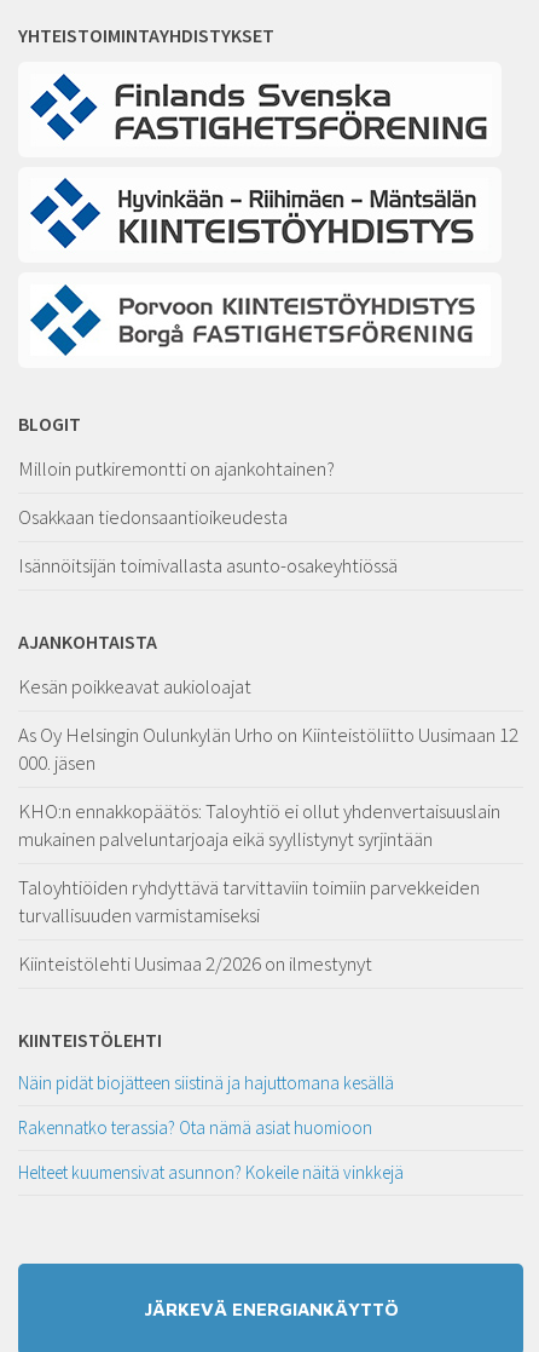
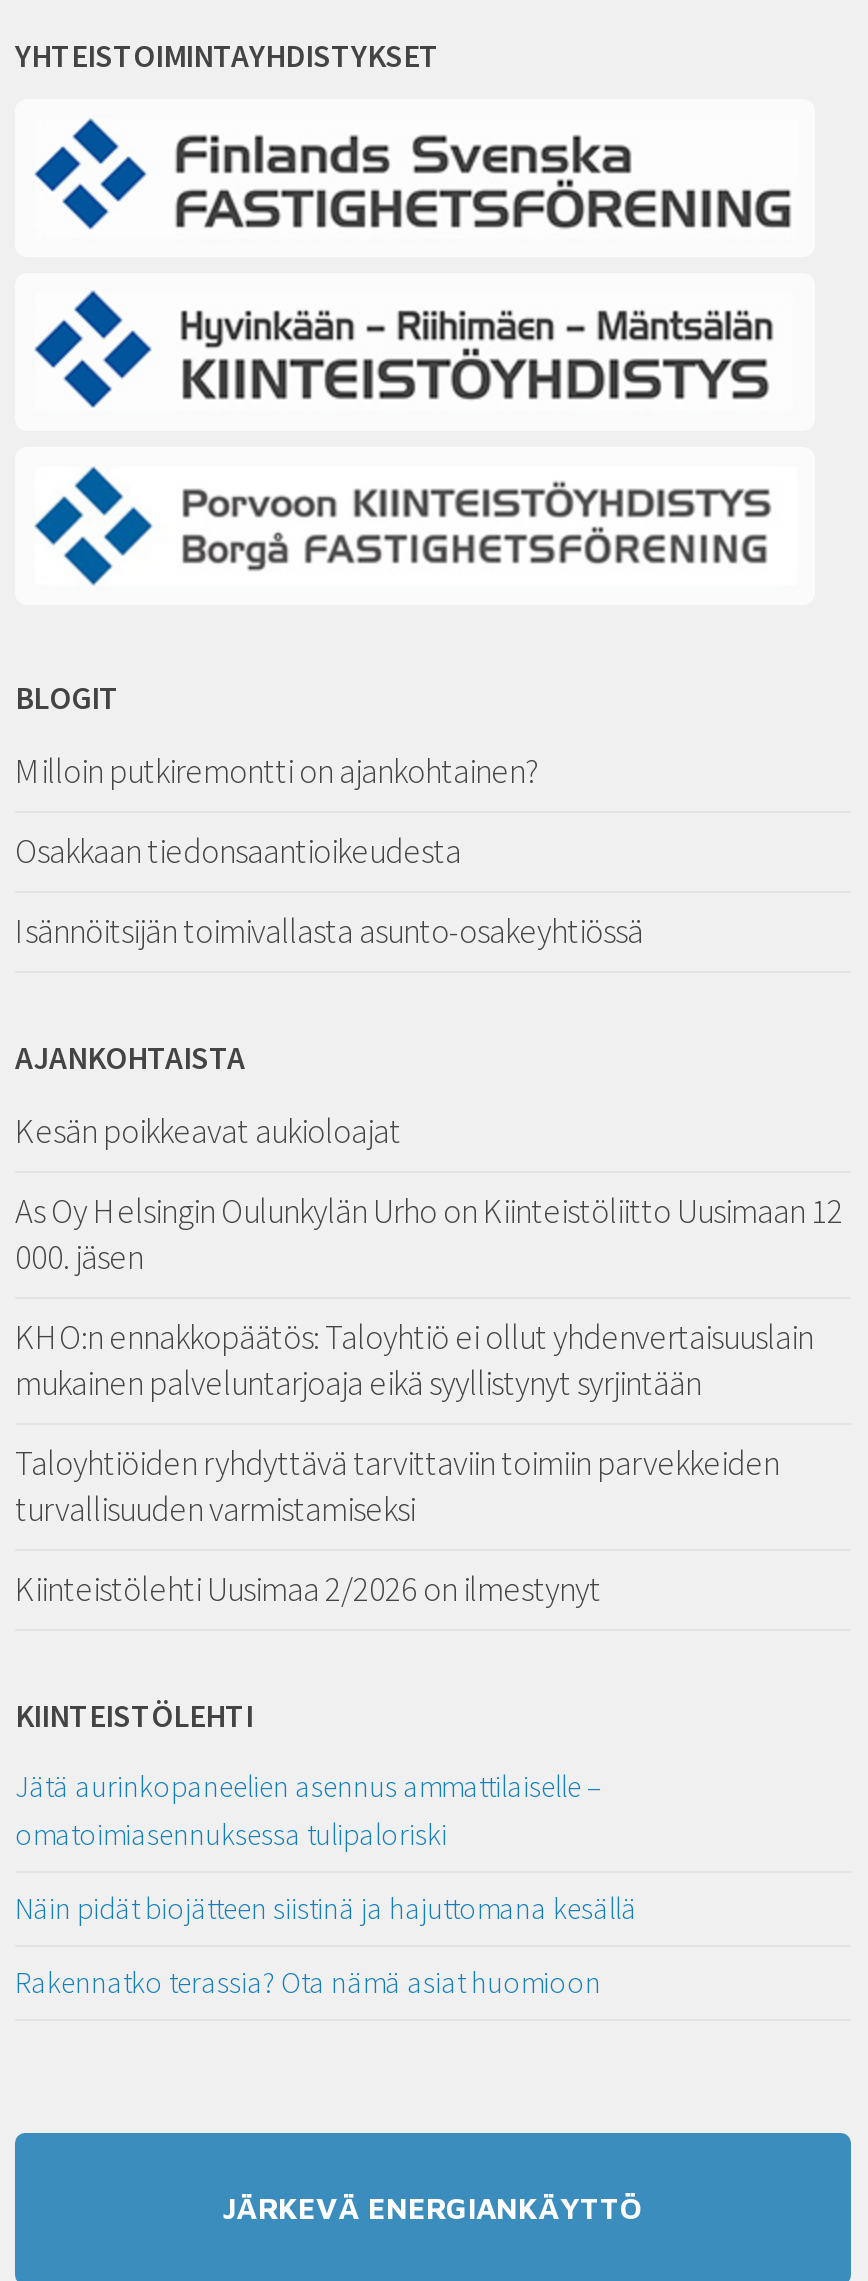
none -> [15,1768,601,1854] Jätä aurinkopaneelien asennus ammattilaiselle – | omatoimiasennuksessa tulipaloriski
moved [18,1071,394,1138] -> [15,1890,637,2002]: Näin pidät biojätteen siistinä ja hajuttomana kesällä | Rakennatko terassia? Ota nämä asiat huomioon
[18,1160,404,1183] Helteet kuumensivat asunnon? Kokeile näitä vinkkejä -> none

